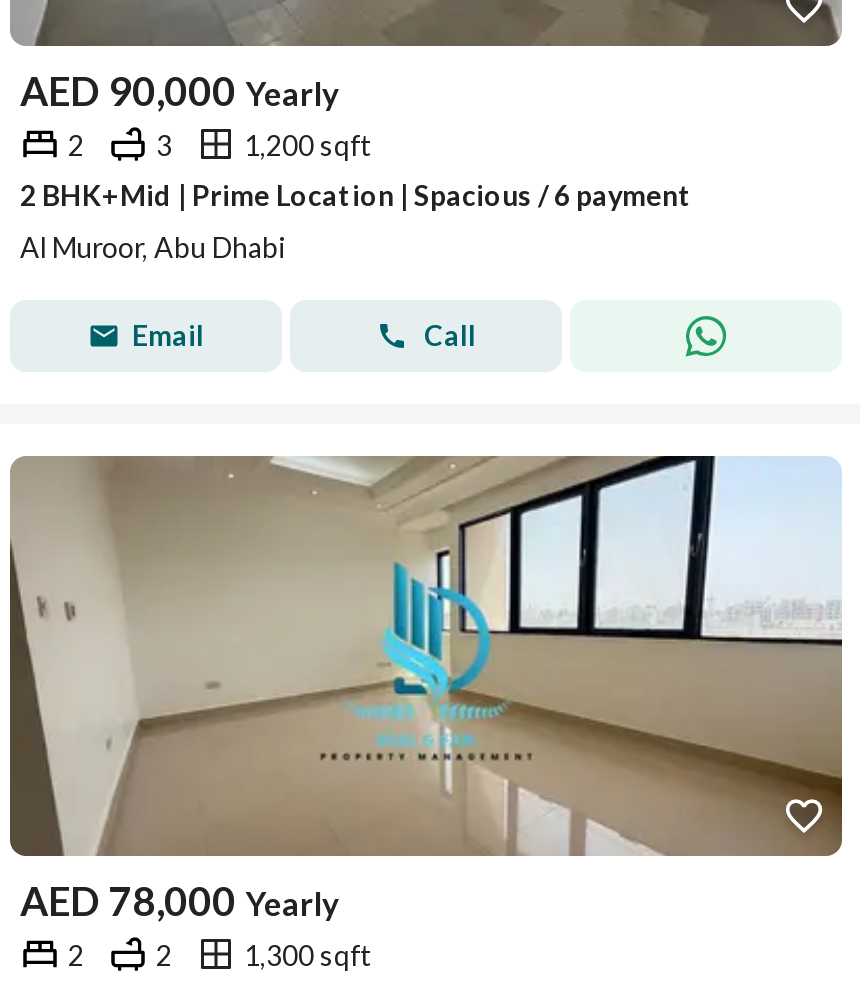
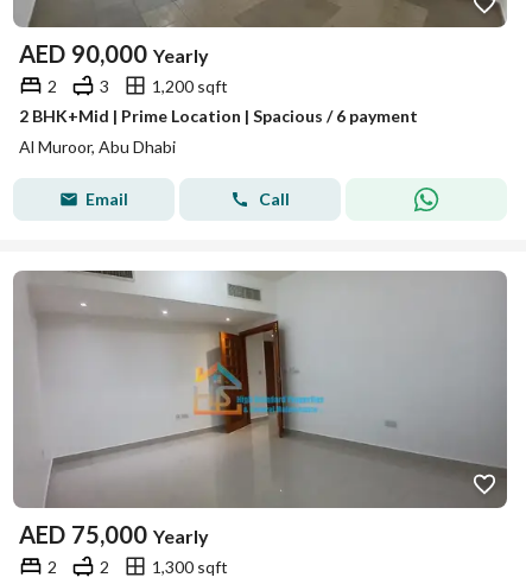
[10,456,844,924] [image] | AED 78,000 Yearly -> [14,271,508,548] [image] | AED 75,000 Yearly

